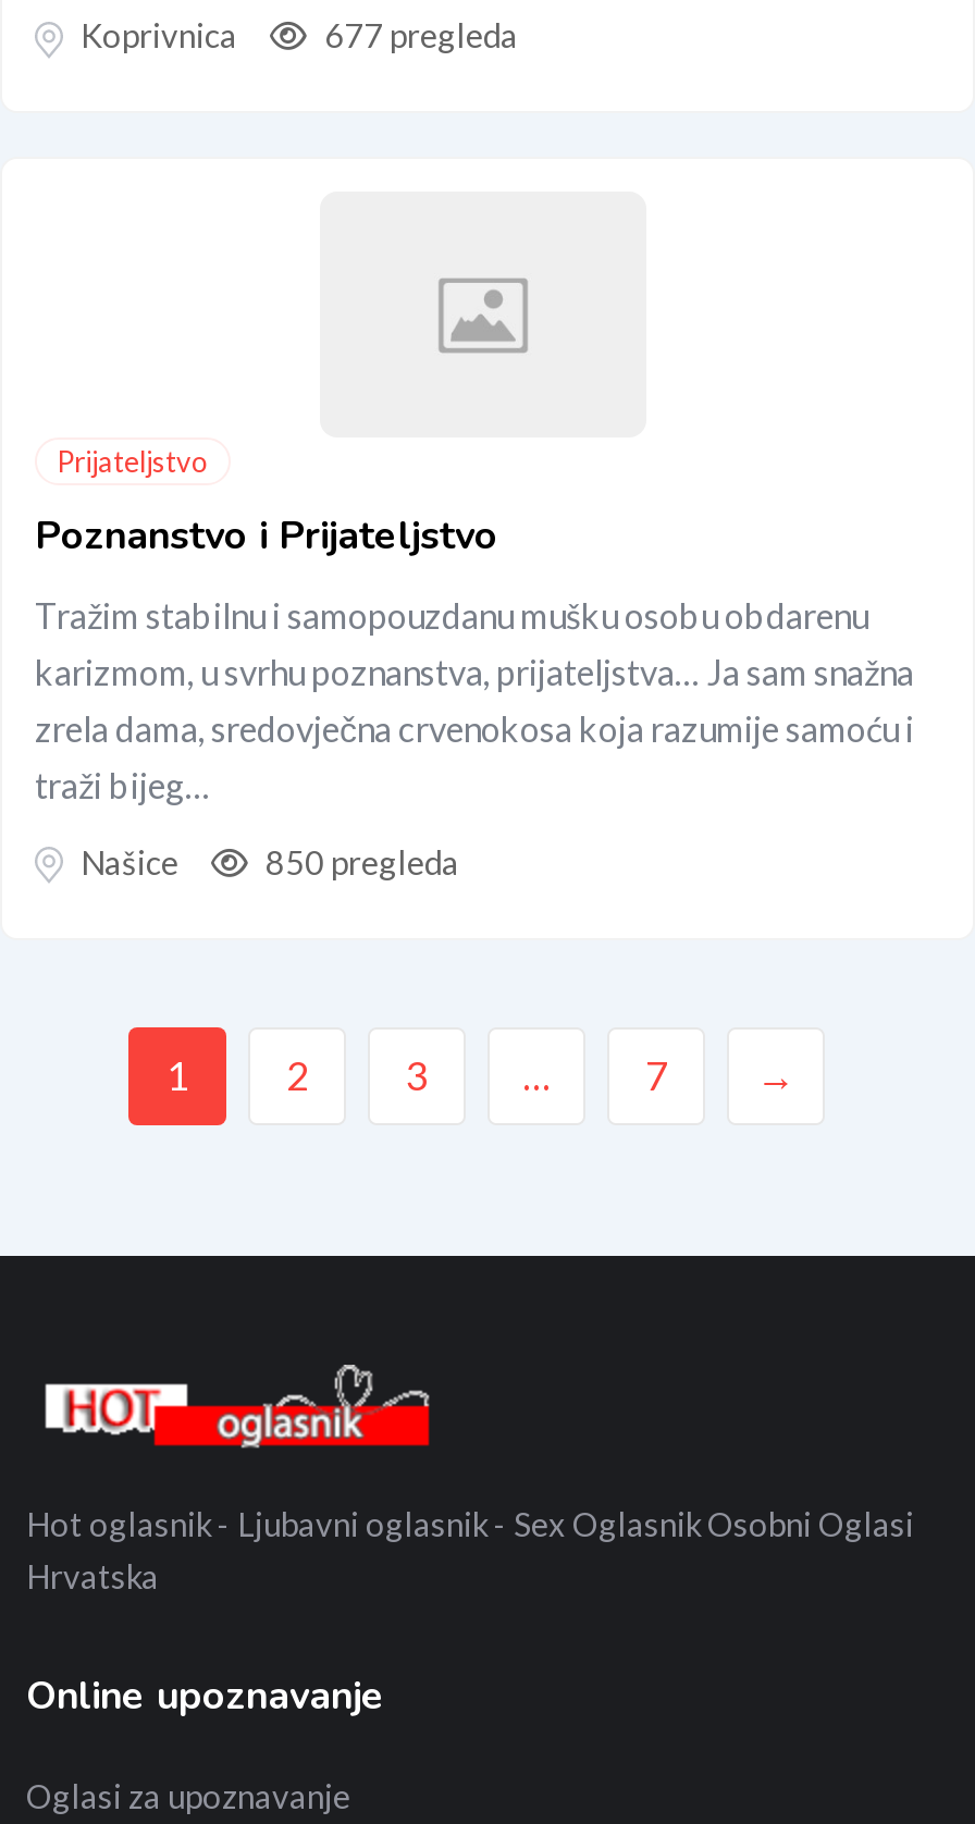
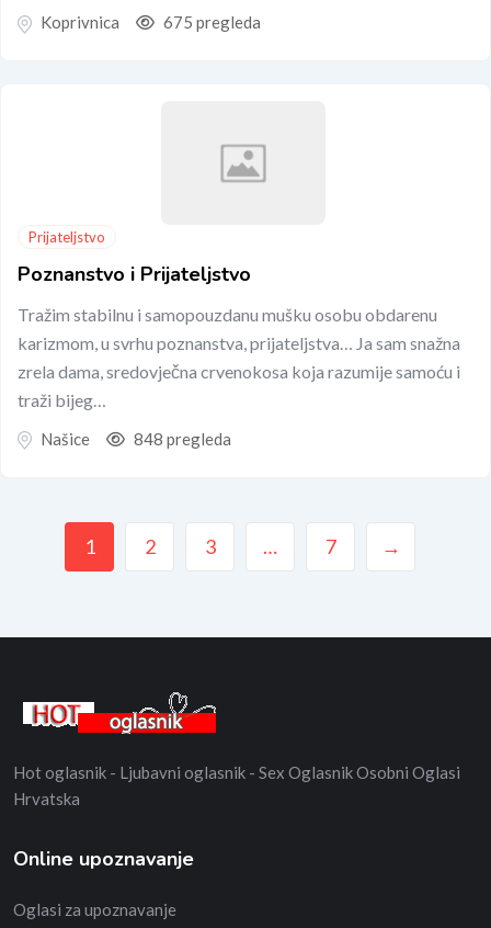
[318,15,518,54] 677 pregleda -> [160,12,261,32] 675 pregleda
[259,841,459,880] 850 pregleda -> [130,428,231,448] 848 pregleda

